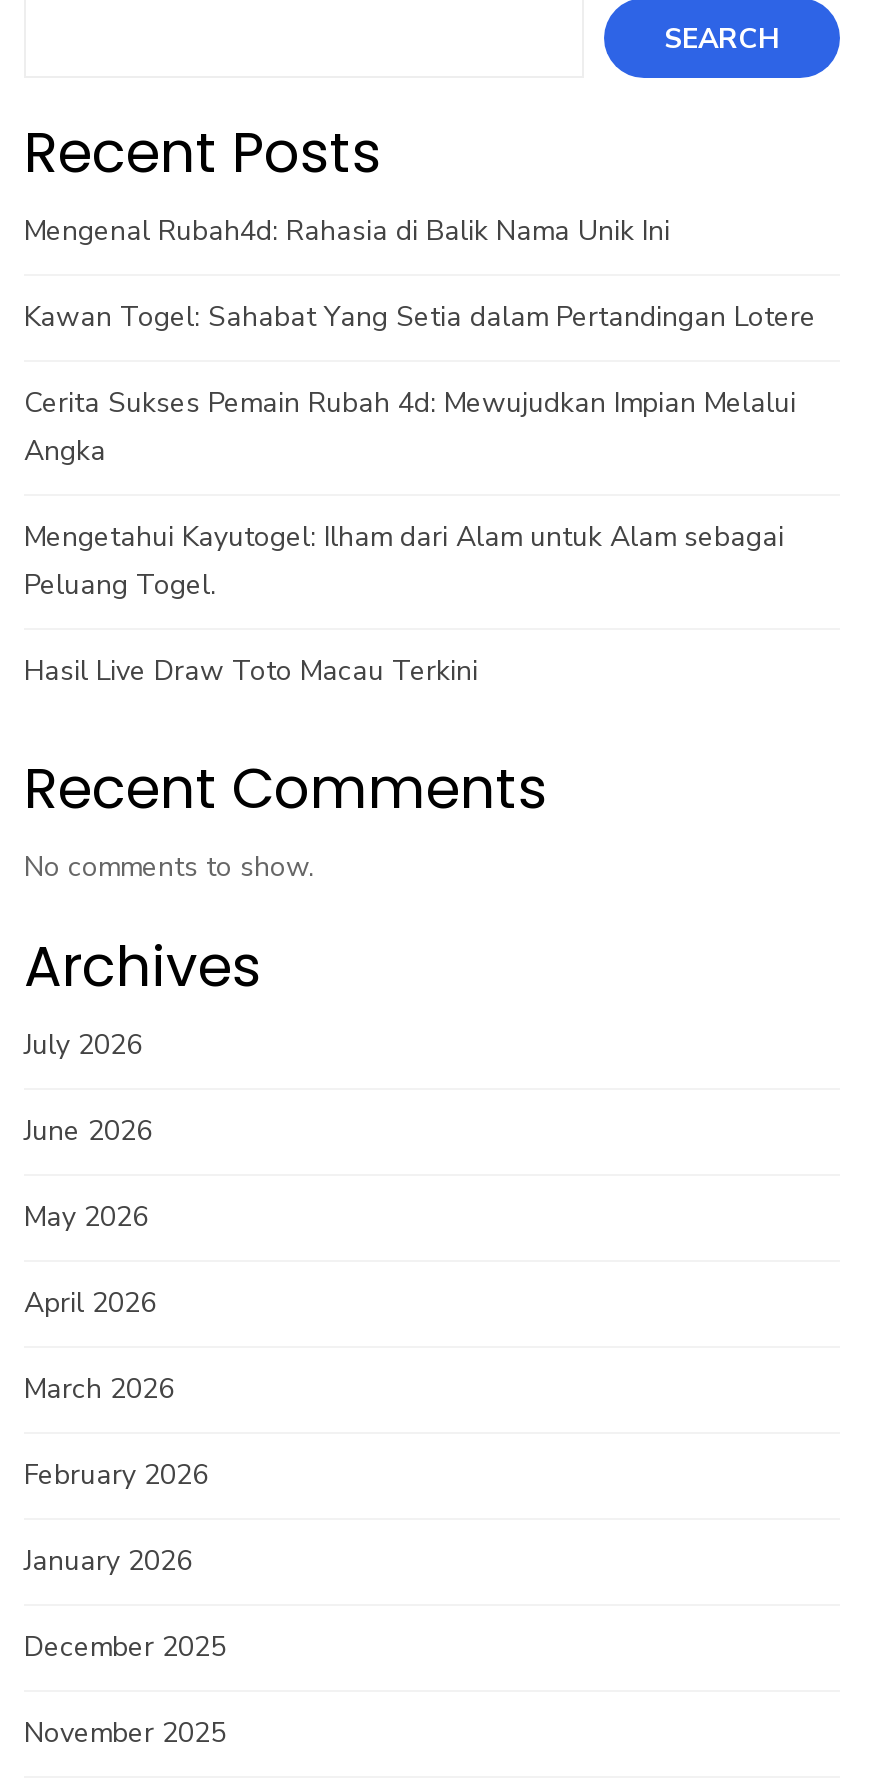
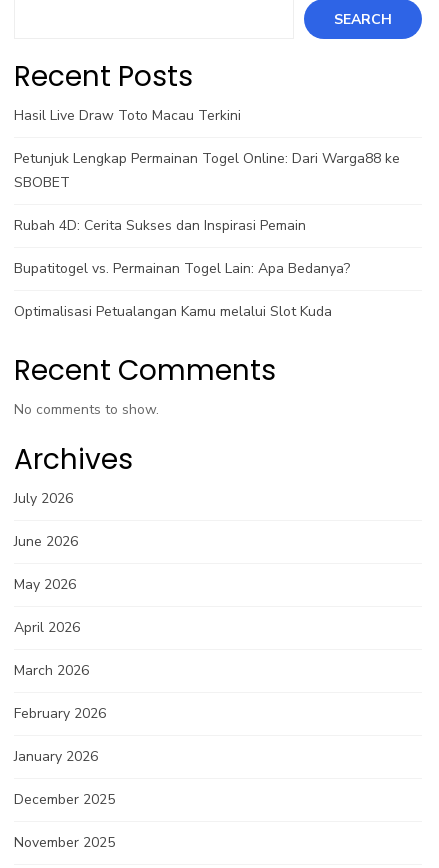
[24,212,816,604] Mengenal Rubah4d: Rahasia di Balik Nama Unik Ini | Kawan Togel: Sahabat Yang Setia dalam Pertandingan Lotere | Cerita Sukses Pemain Rubah 4d: Mewujudkan Impian Melalui | Angka | Mengetahui Kayutogel: Ilham dari Alam untuk Alam sebagai | Peluang Togel. -> none
moved [24,652,478,690] -> [14,106,241,125]: Hasil Live Draw Toto Macau Terkini
none -> [14,149,400,321] Petunjuk Lengkap Permainan Togel Online: Dari Warga88 ke | SBOBET | Rubah 4D: Cerita Sukses dan Inspirasi Pemain | Bupatitogel vs. Permainan Togel Lain: Apa Bedanya? | Optimalisasi Petualangan Kamu melalui Slot Kuda

